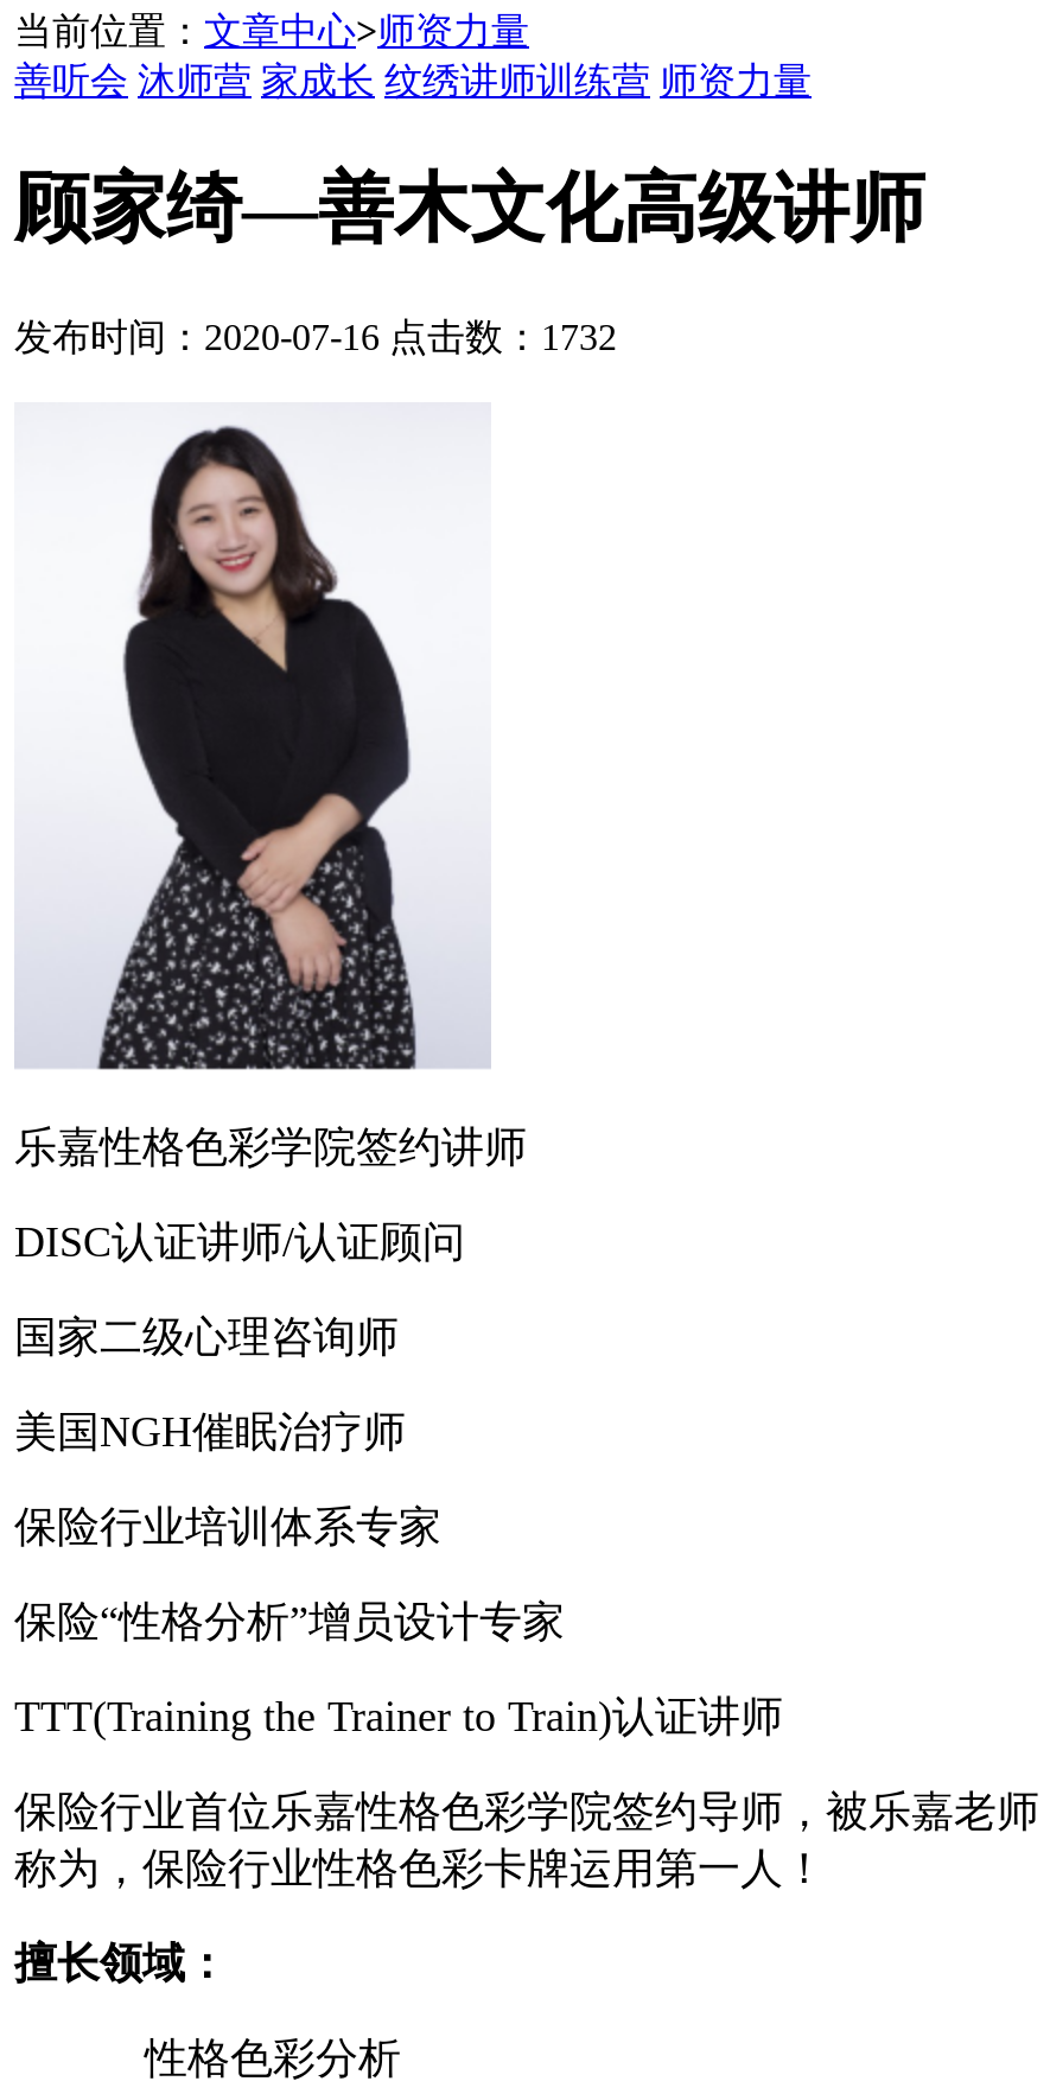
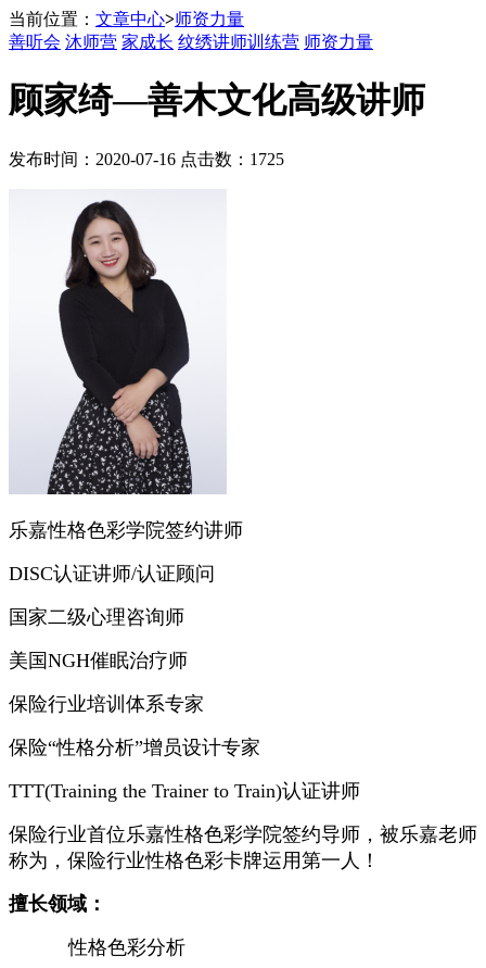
[14,317,617,357] 发布时间：2020-07-16 点击数：1732 -> [9,150,284,168] 发布时间：2020-07-16 点击数：1725

